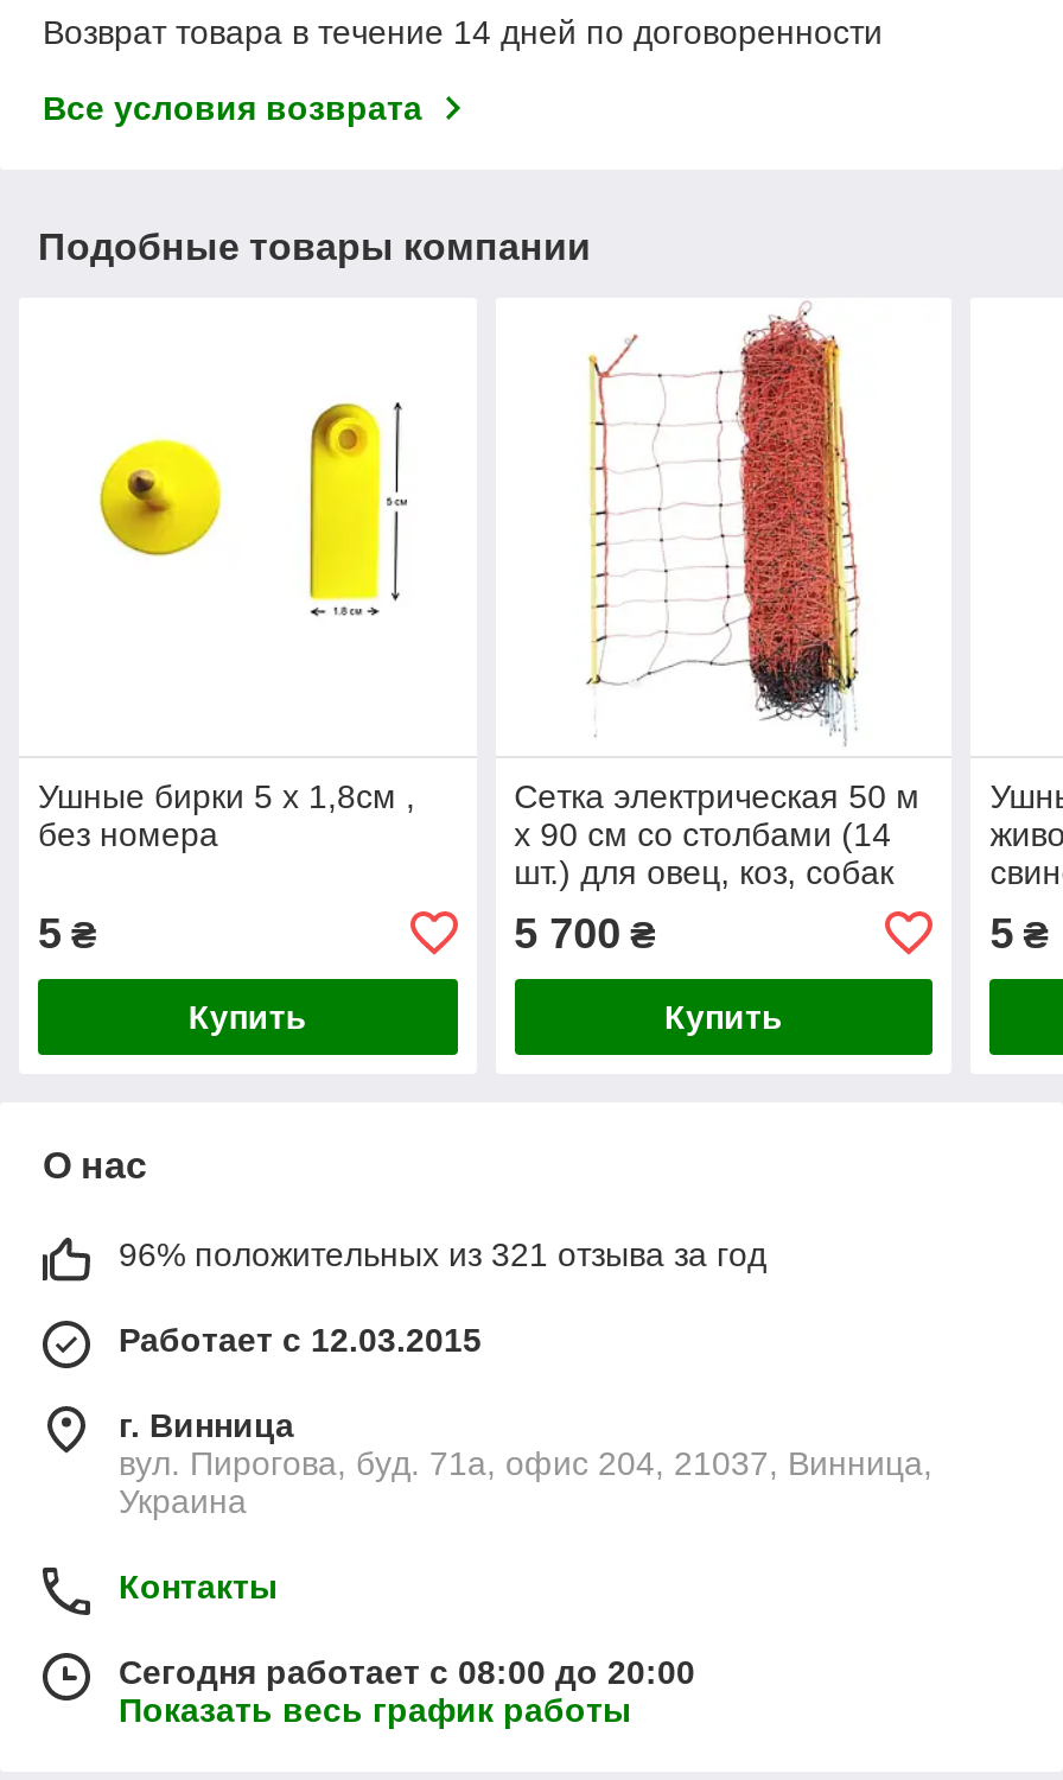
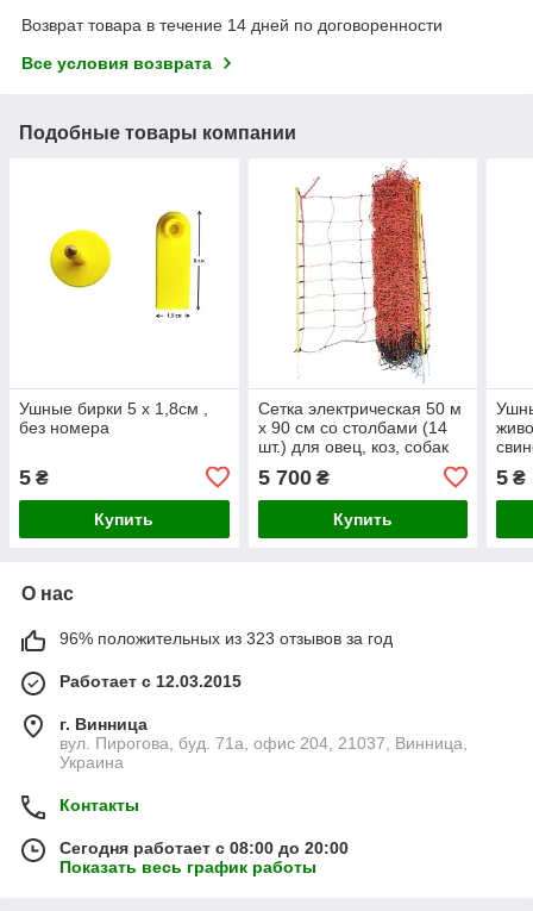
[119,1235,766,1273] 96% положительных из 321 отзыва за год -> [59,629,393,648] 96% положительных из 323 отзывов за год

